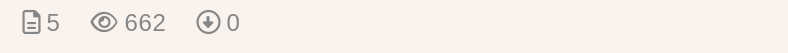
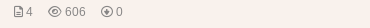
[46,9,166,37] 5 | 662 -> [26,5,86,19] 4 | 606

